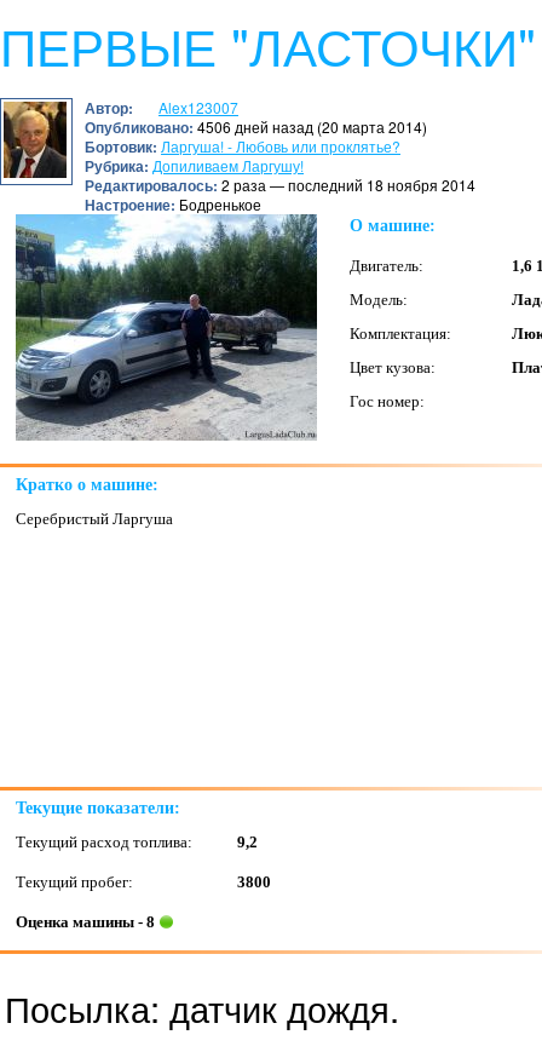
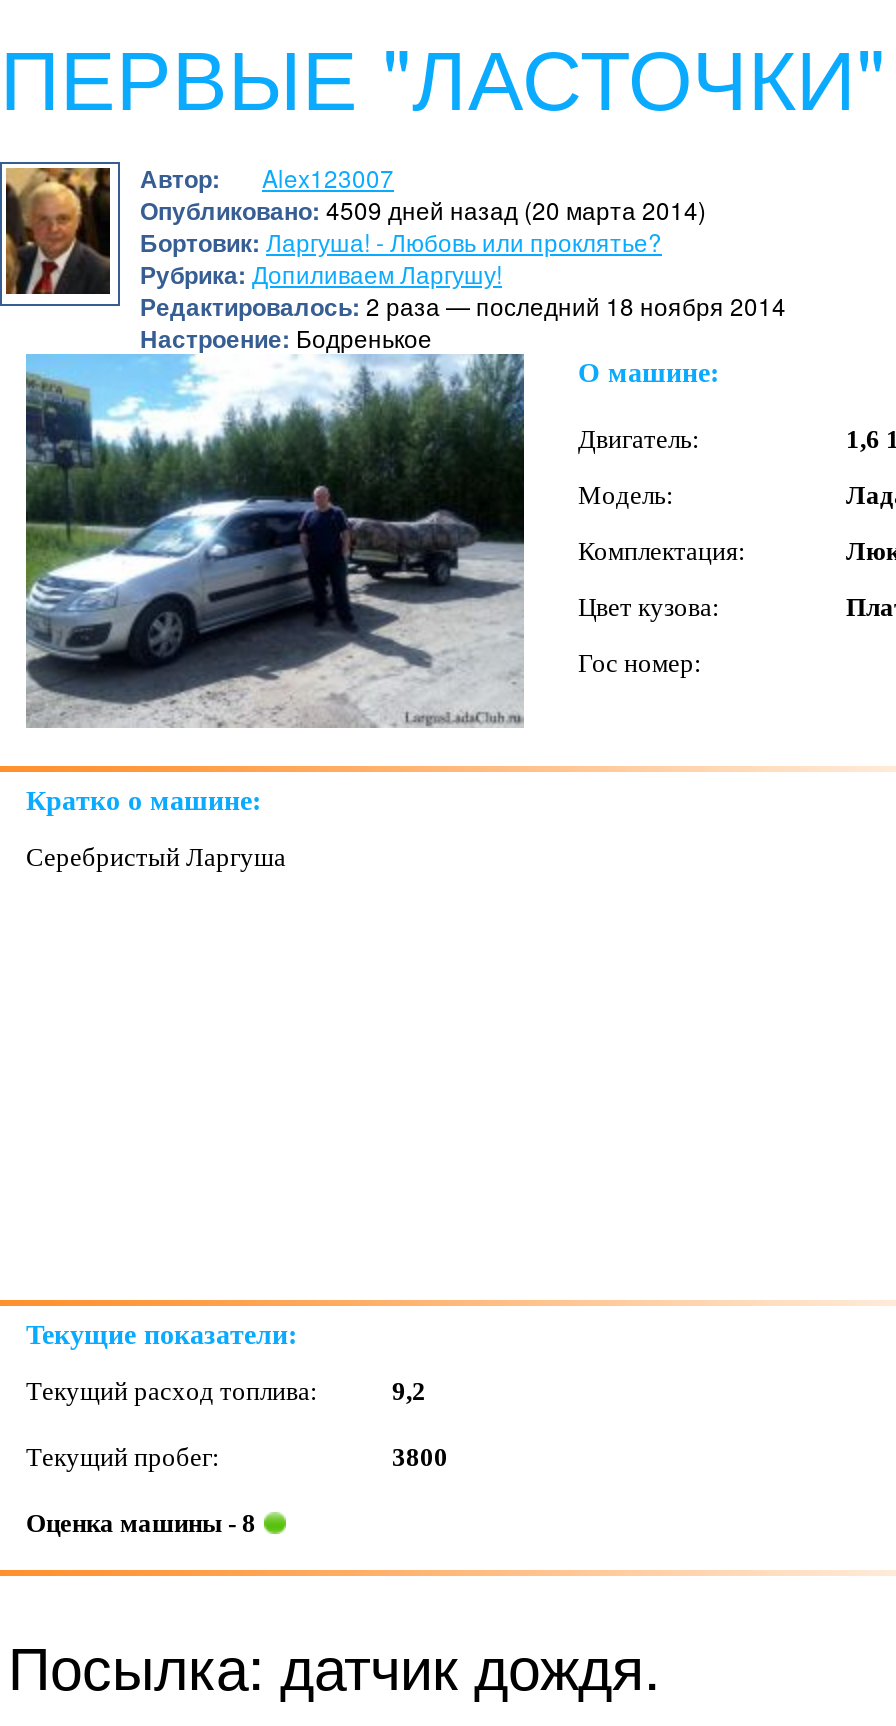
[85,116,427,138] Опубликовано:4506 дней назад (20 марта 2014) -> [140,192,706,228] Опубликовано:4509 дней назад (20 марта 2014)

